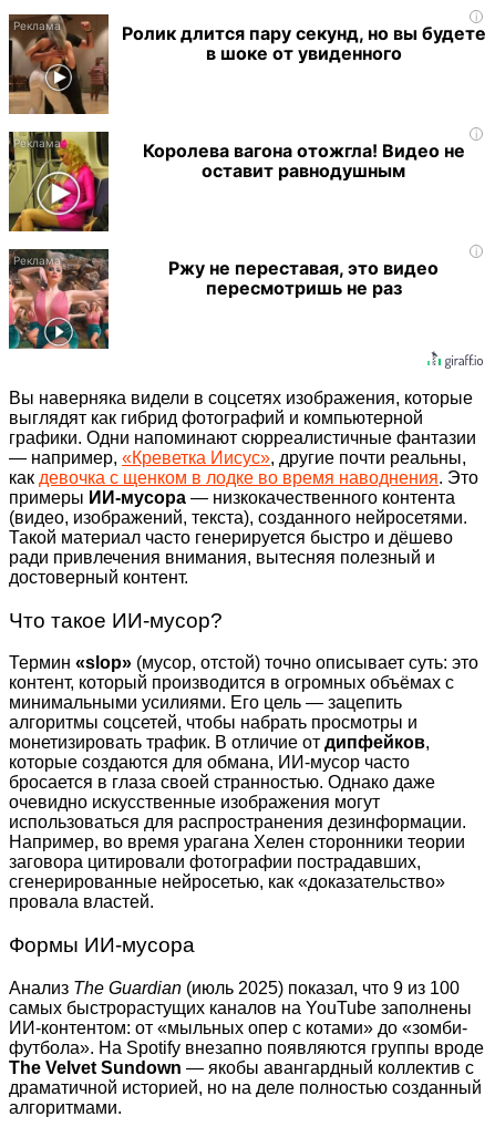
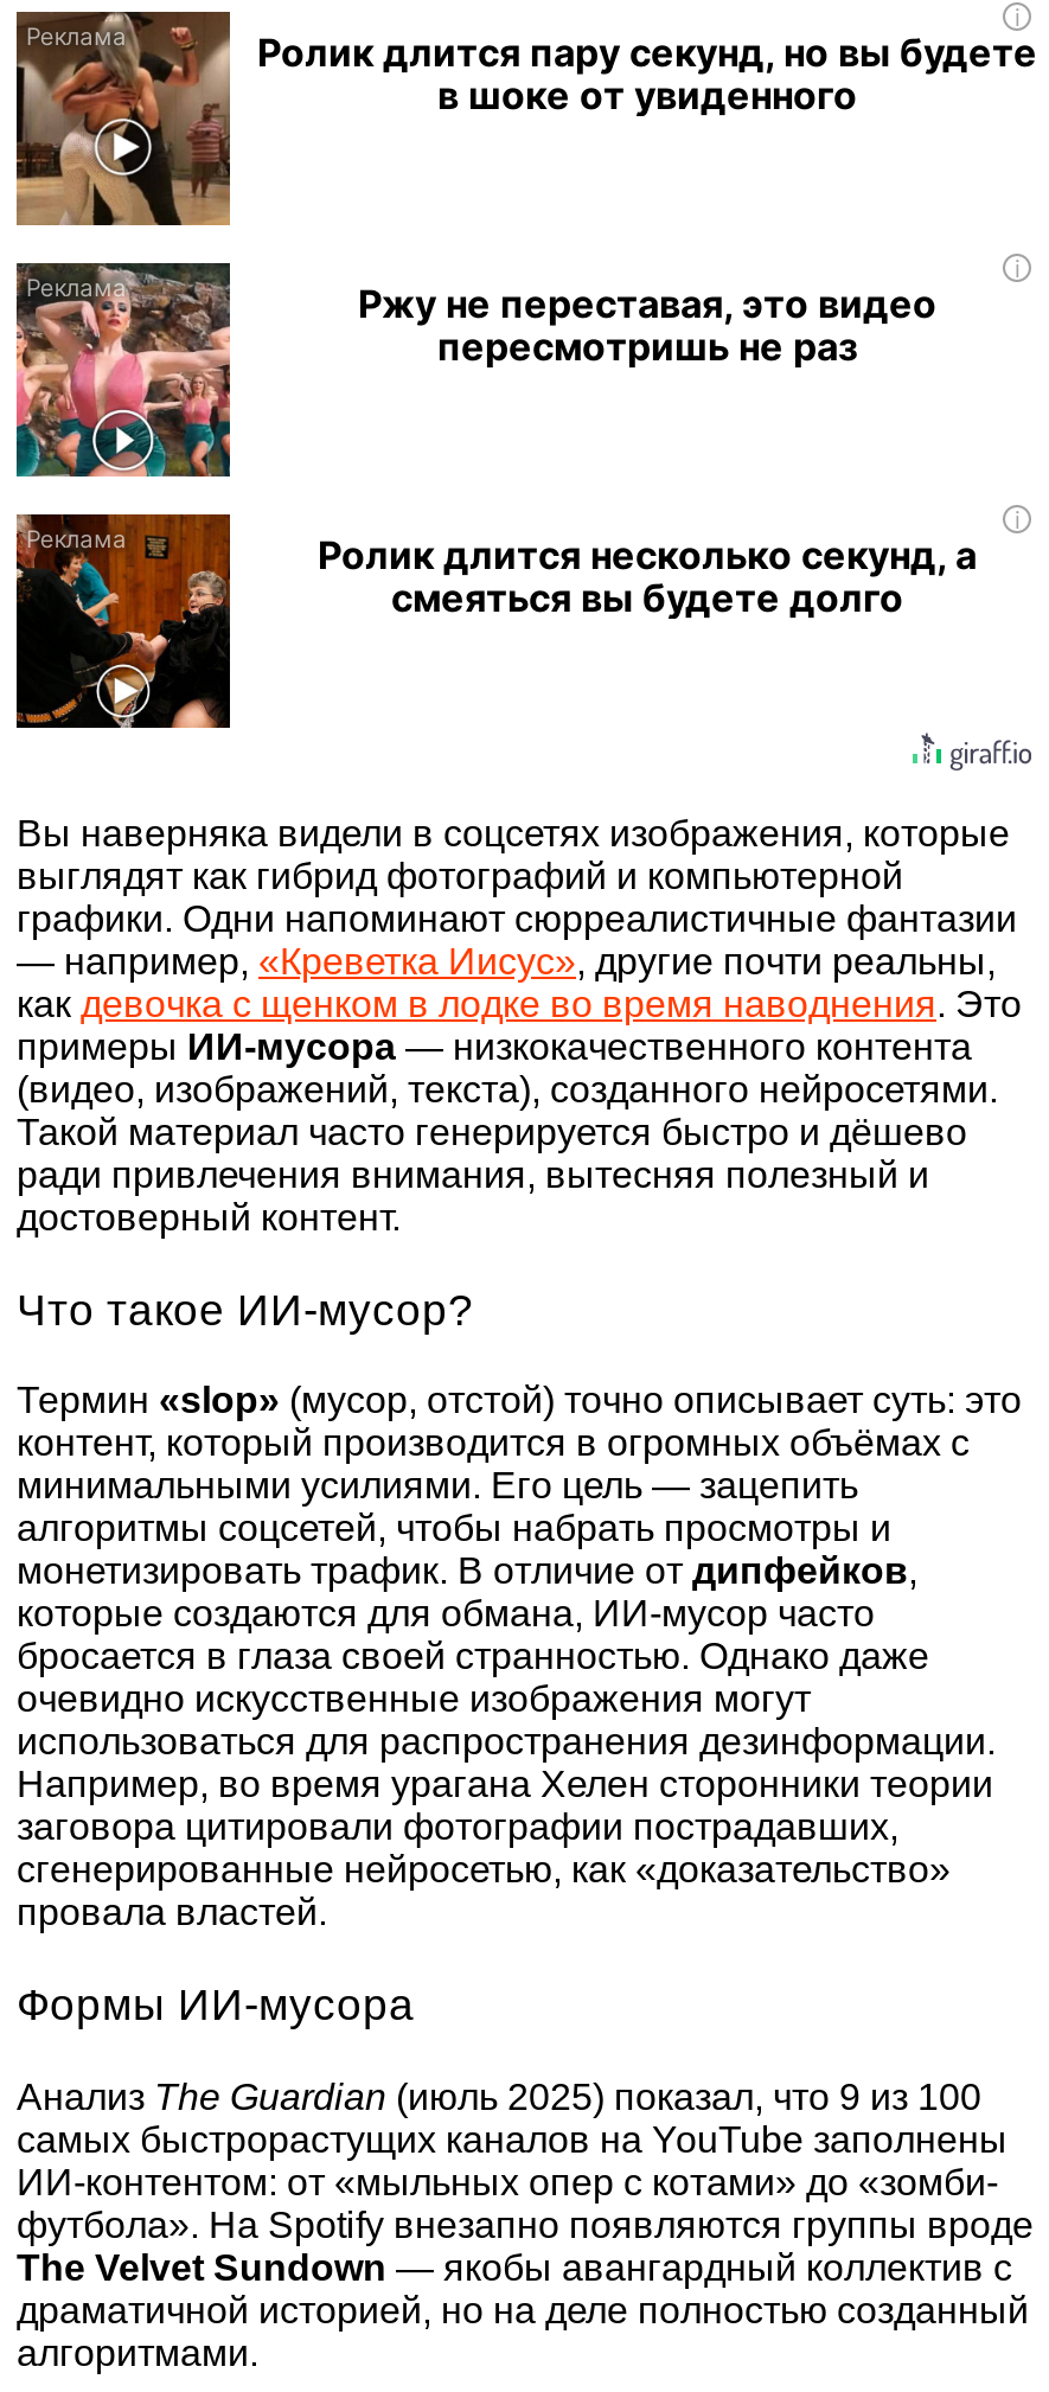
[8,131,465,232] [image] | Королева вагона отожгла! Видео не | оставит равнодушным -> none
moved [7,248,111,351] -> [12,261,235,481]: [image]
moved [168,257,439,299] -> [358,280,936,370]: Ржу не переставая, это видео | пересмотришь не раз
none -> [14,514,977,730] [image] | Ролик длится несколько секунд, а | смеяться вы будете долго

